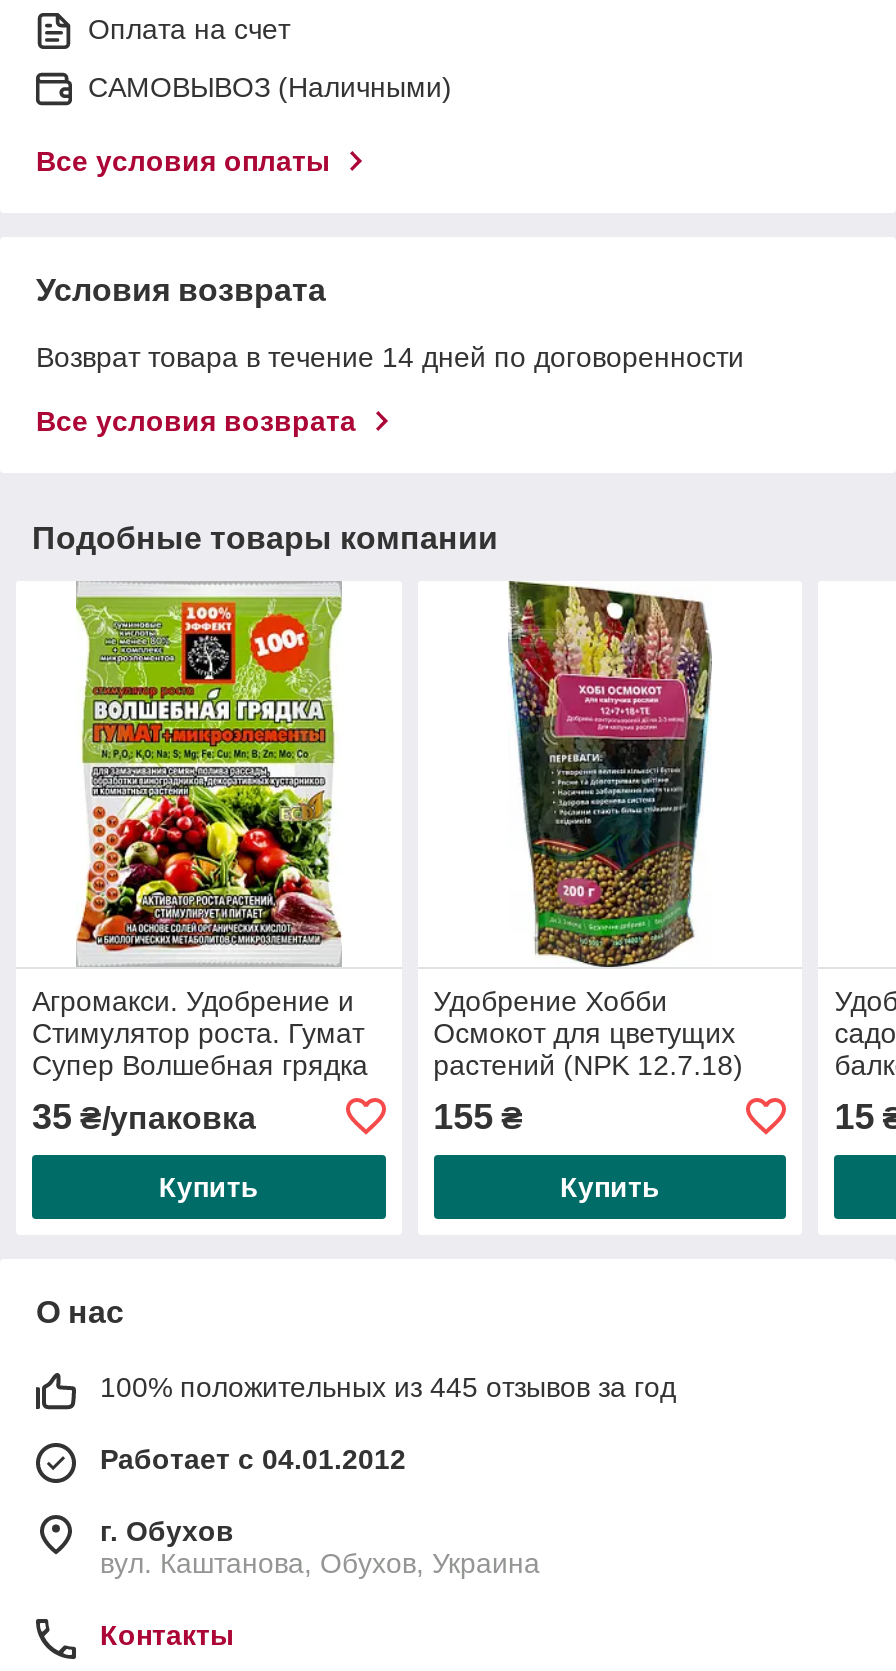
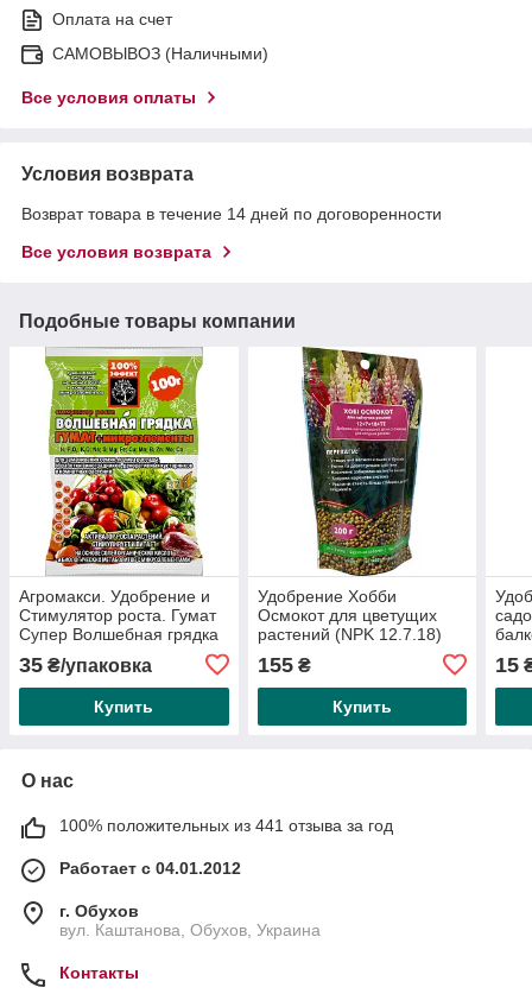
[100,1371,676,1403] 100% положительных из 445 отзывов за год -> [59,816,393,835] 100% положительных из 441 отзыва за год

